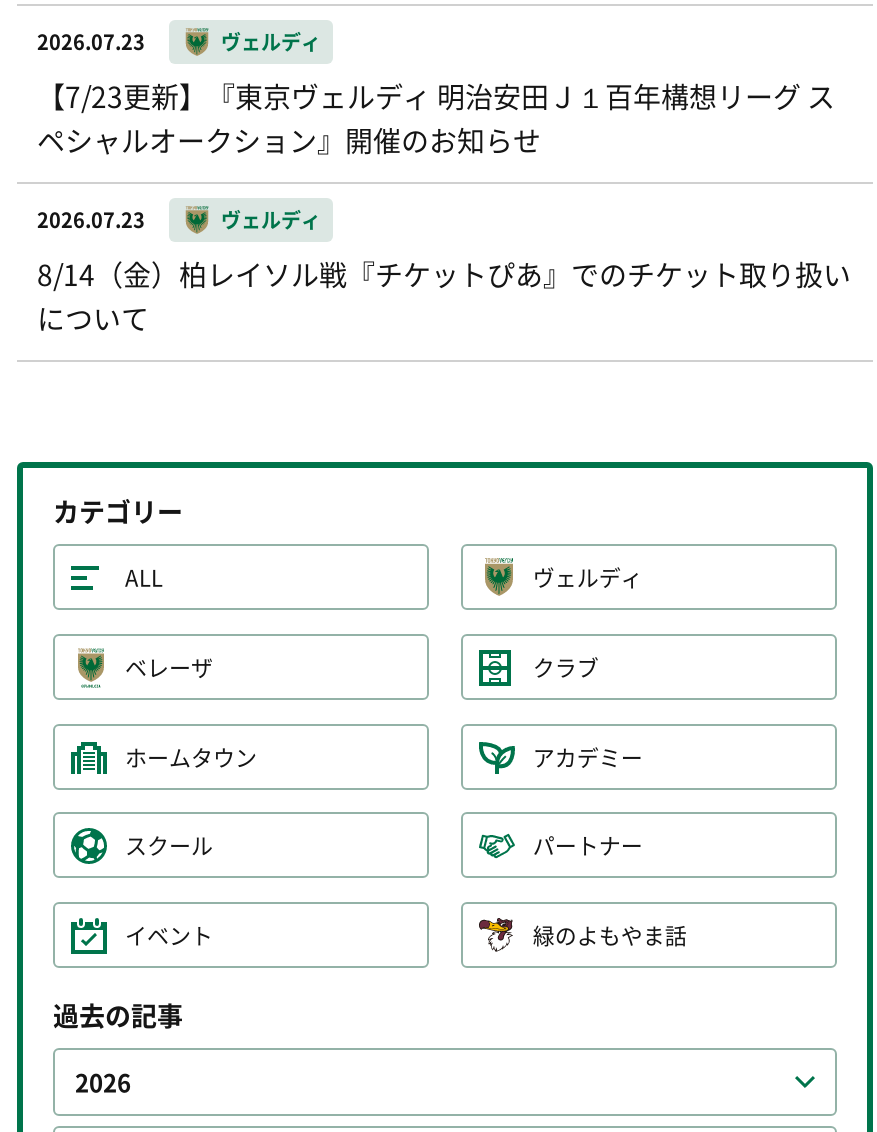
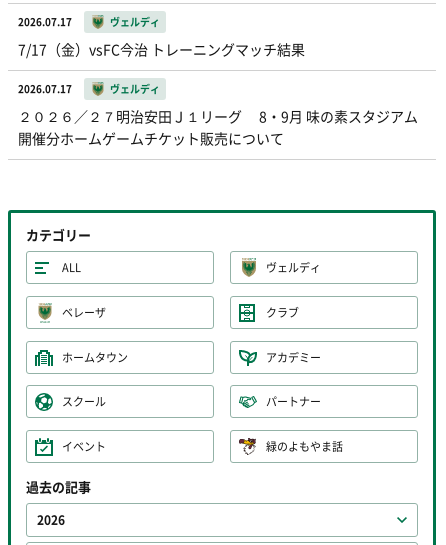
[37,26,145,56] 2026.07.23 -> [18,14,72,29] 2026.07.17
[37,76,835,160] 【7/23更新】『東京ヴェルディ 明治安田Ｊ１百年構想リーグ ス | ペシャルオークション』開催のお知らせ -> [18,39,305,59] 7/17（金）vsFC今治 トレーニングマッチ結果
[37,204,145,234] 2026.07.23 -> [18,81,72,96] 2026.07.17
[37,254,851,338] 8/14（金）柏レイソル戦『チケットぴあ』でのチケット取り扱い | について -> [18,106,418,148] ２０２６／２７明治安田Ｊ１リーグ 8・9月 味の素スタジアム | 開催分ホームゲームチケット販売について

